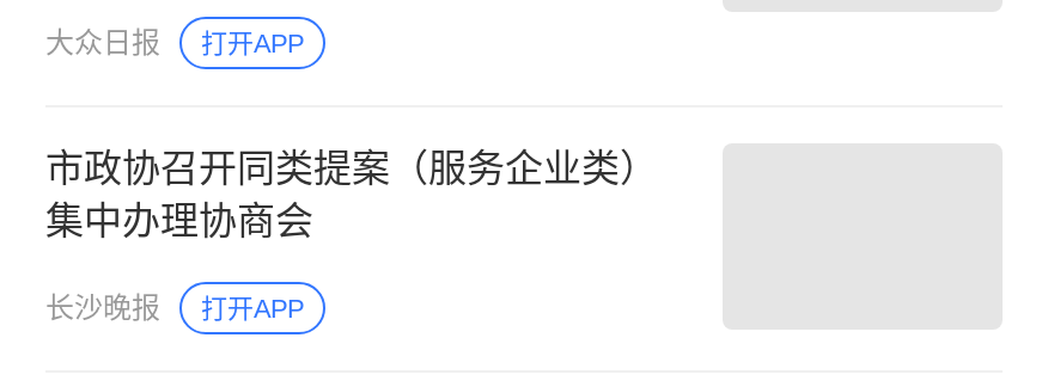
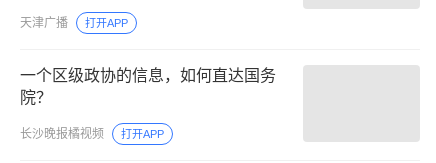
[45,26,160,60] 大众日报 -> [20,15,68,29] 天津广播
[45,148,658,241] 市政协召开同类提案（服务企业类） | 集中办理协商会 -> [20,66,276,105] 一个区级政协的信息，如何直达国务 | 院？
[45,291,160,325] 长沙晚报 -> [20,126,104,140] 长沙晚报橘视频

